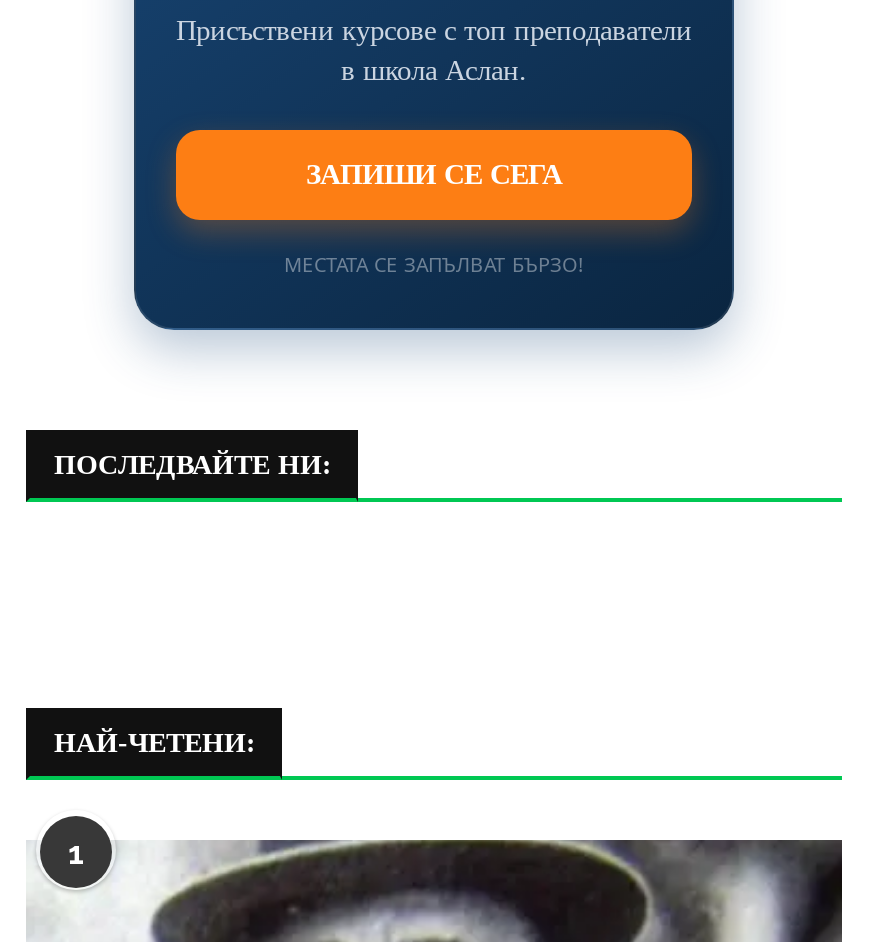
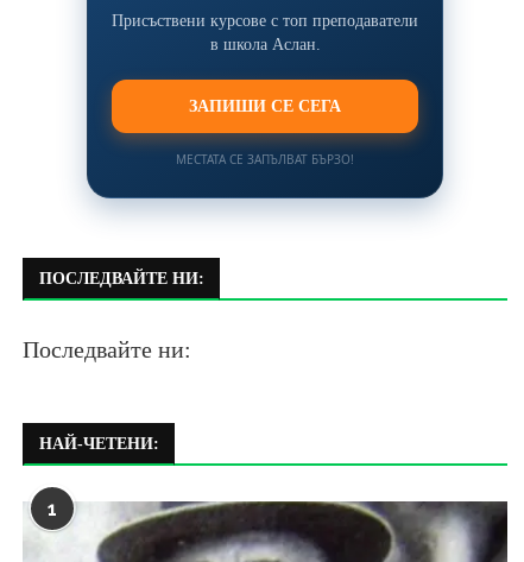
none -> [23,336,191,362] Последвайте ни:

